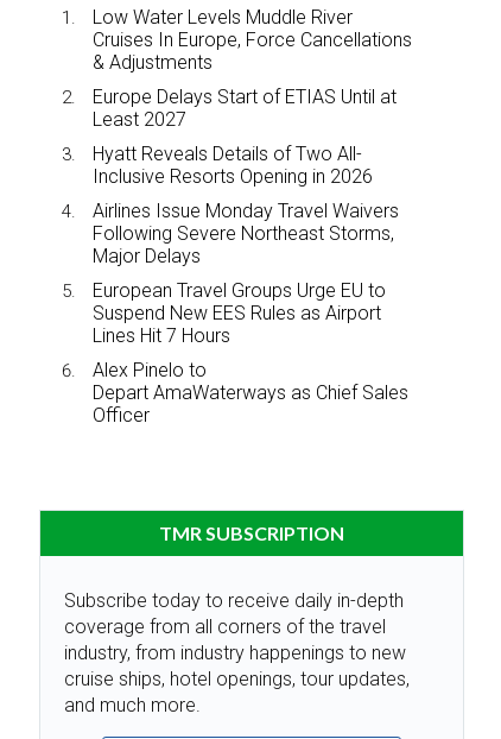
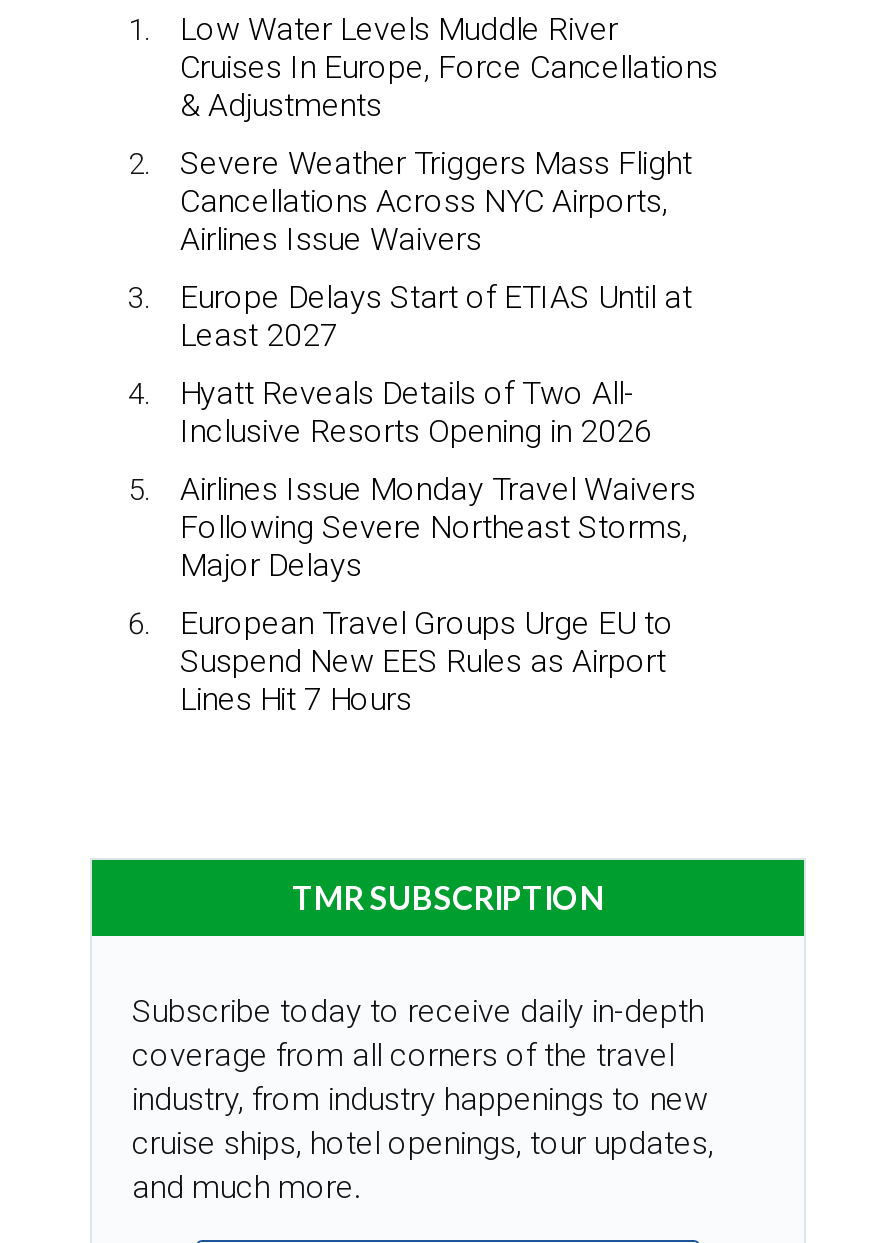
none -> [180,144,692,258] Severe Weather Triggers Mass Flight | Cancellations Across NYC Airports, | Airlines Issue Waivers
moved [93,86,399,347] -> [180,278,696,718]: Europe Delays Start of ETIAS Until at | Least 2027 | Hyatt Reveals Details of Two All- | ... | Suspend New EES Rules as Airport | Lines Hit 7 Hours
[93,359,408,427] Alex Pinelo to | Depart AmaWaterways as Chief Sales | Officer -> none

